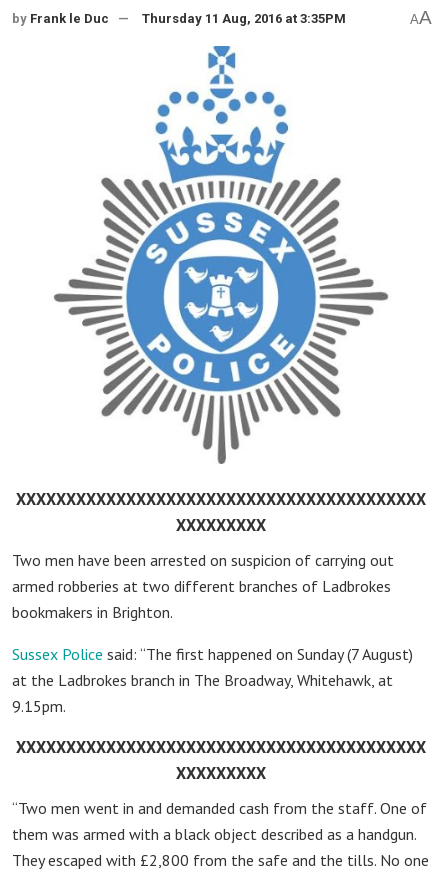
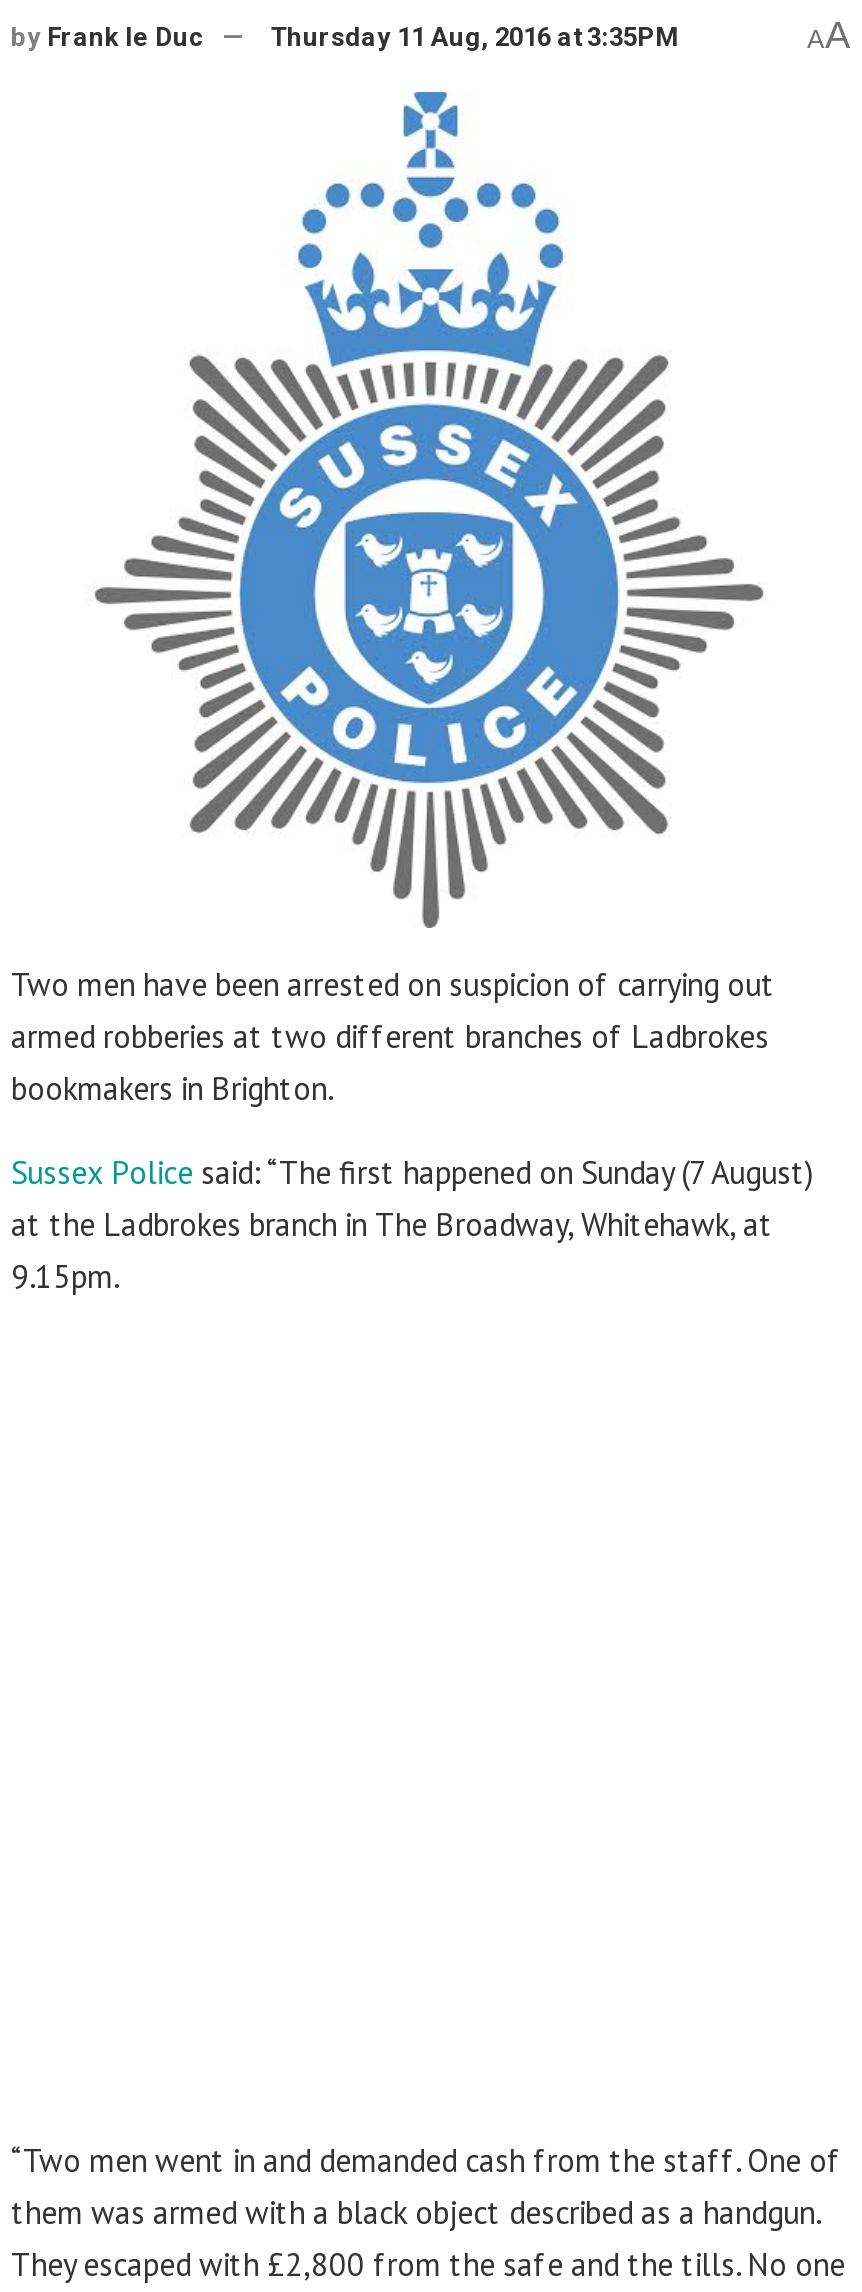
[16,490,426,535] XXXXXXXXXXXXXXXXXXXXXXXXXXXXXXXXXXXXXXXXX | XXXXXXXXX -> none
moved [12,550,413,716] -> [11,964,813,1296]: Two men have been arrested on suspicion of carrying out | armed robberies at two different branches of Ladbrokes | bookmakers in Brighton. | Sussex Police said: “The first happened on Sunday (7 August) | at the Ladbrokes branch in The Broadway, Whitehawk, at | 9.15pm.
[16,738,426,783] XXXXXXXXXXXXXXXXXXXXXXXXXXXXXXXXXXXXXXXXX | XXXXXXXXX -> none

